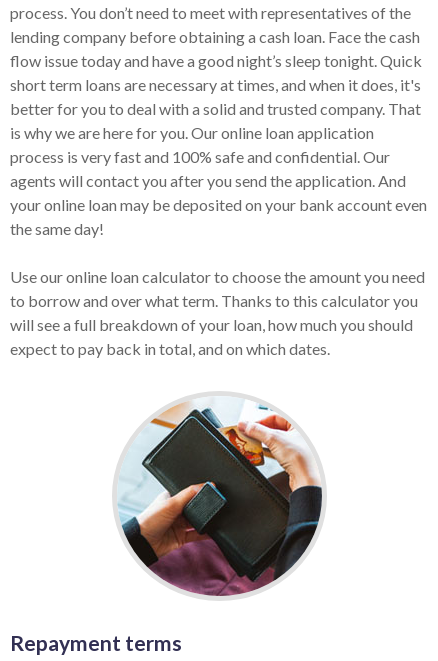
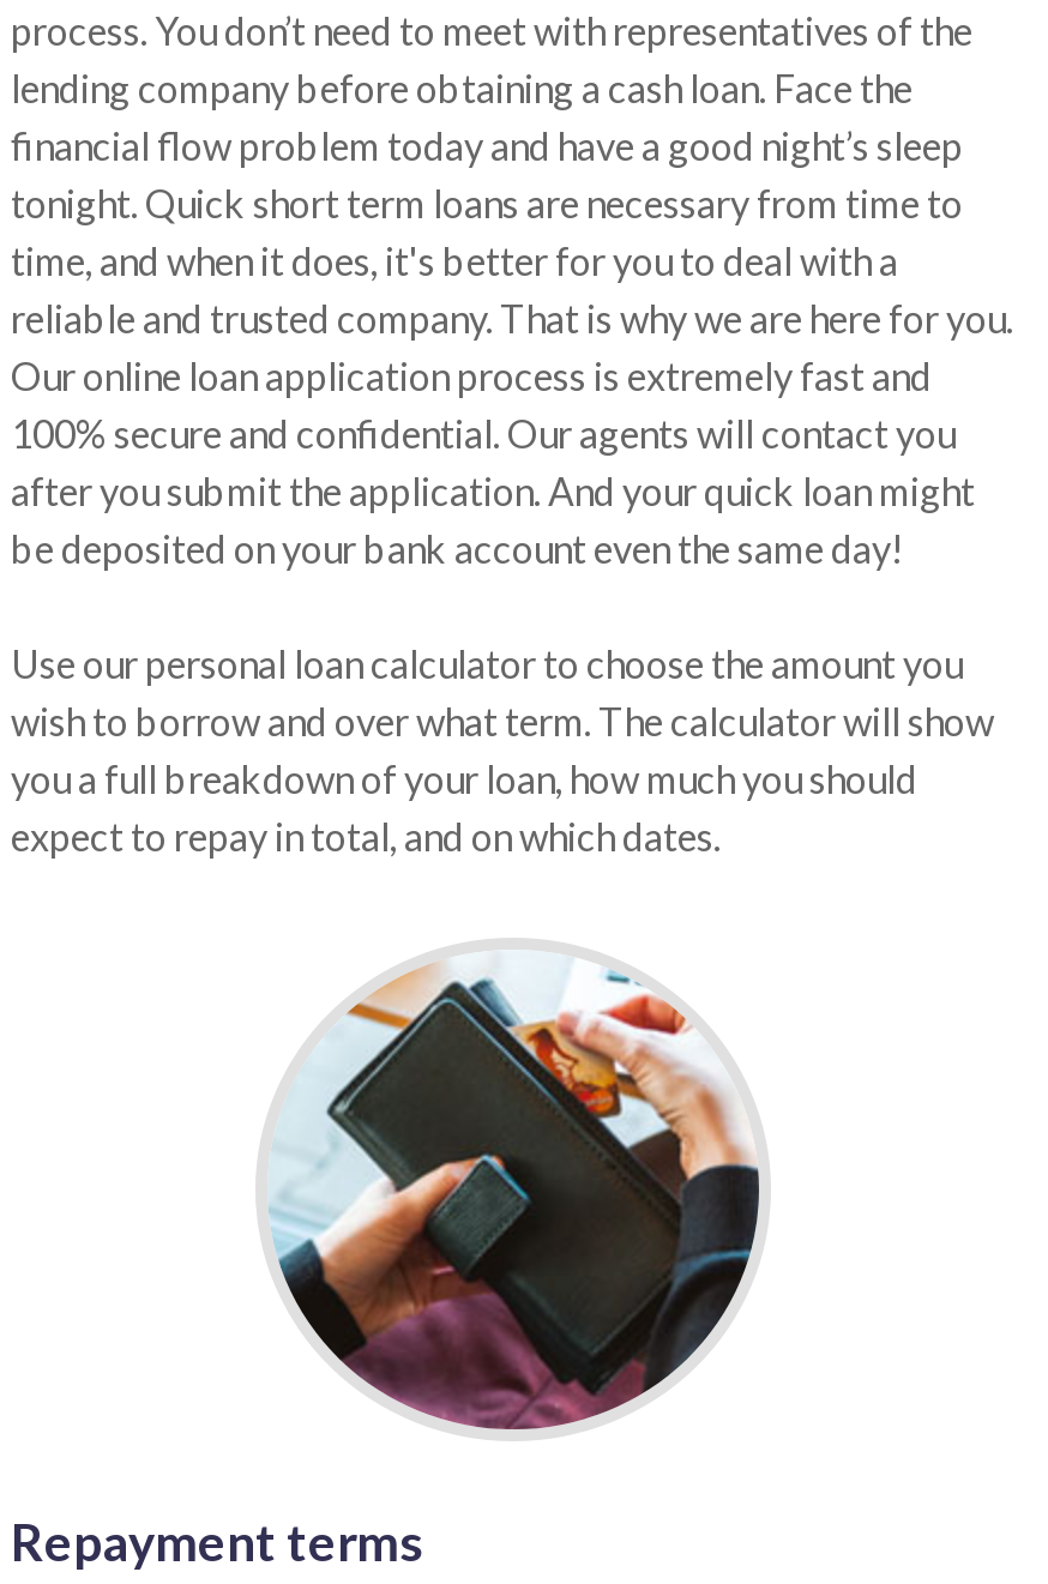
[10,27,427,238] lending company before obtaining a cash loan. Face the cash | flow issue today and have a good night’s sleep tonight. Quick | short term loans are necessary at times, and when it does, it's | better for you to deal with a solid and trusted company. That | is why we are here for you. Our online loan application | process is very fast and 100% safe and confidential. Our | agents will contact you after you send the application. And | your online loan may be deposited on your bank account even | the same day! -> [11,65,1013,571] lending company before obtaining a cash loan. Face the | financial flow problem today and have a good night’s sleep | tonight. Quick short term loans are necessary from time to | time, and when it does, it's better for you to deal with a | reliable and trusted company. That is why we are here for you. | Our online loan application process is extremely fast and | 100% secure and confidential. Our agents will contact you | after you submit the application. And your quick loan might | be deposited on your bank account even the same day!
[10,267,425,358] Use our online loan calculator to choose the amount you need | to borrow and over what term. Thanks to this calculator you | will see a full breakdown of your loan, how much you should | expect to pay back in total, and on which dates. -> [11,640,994,859] Use our personal loan calculator to choose the amount you | wish to borrow and over what term. The calculator will show | you a full breakdown of your loan, how much you should | expect to repay in total, and on which dates.

